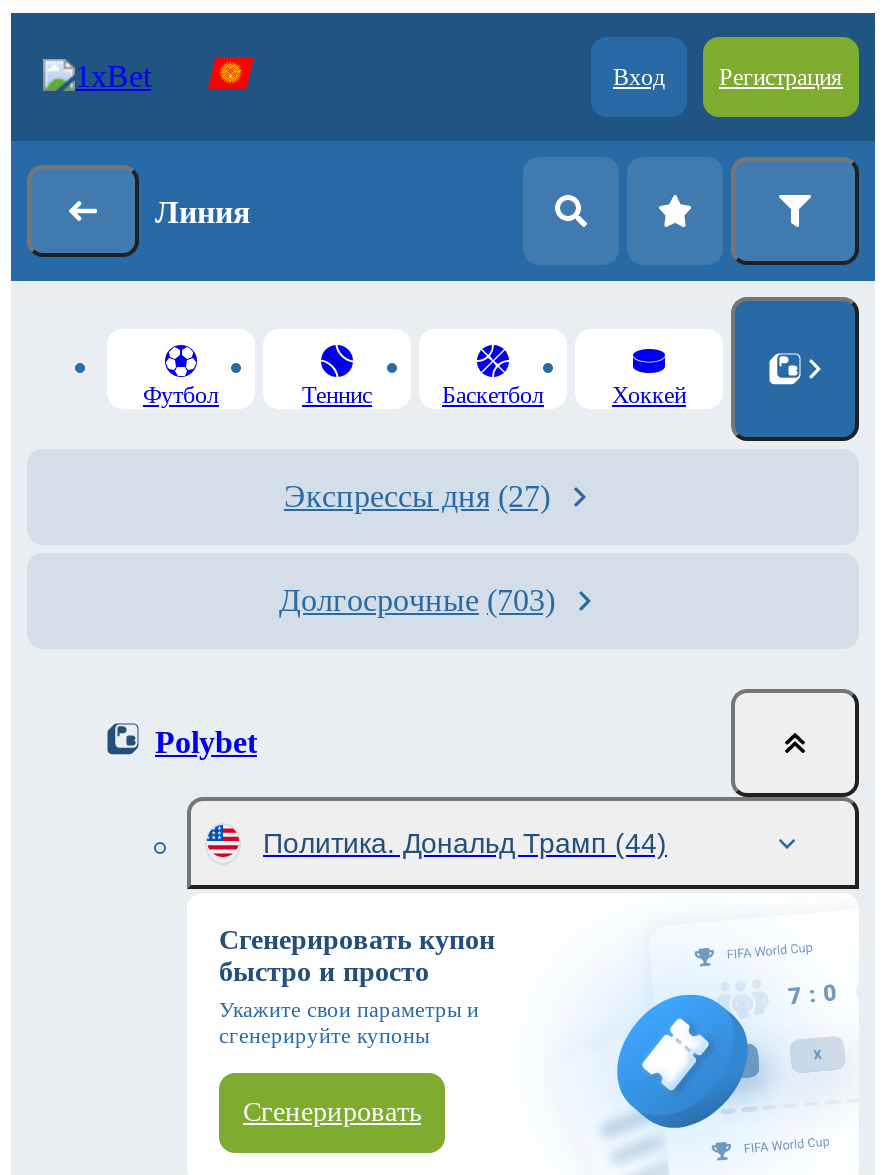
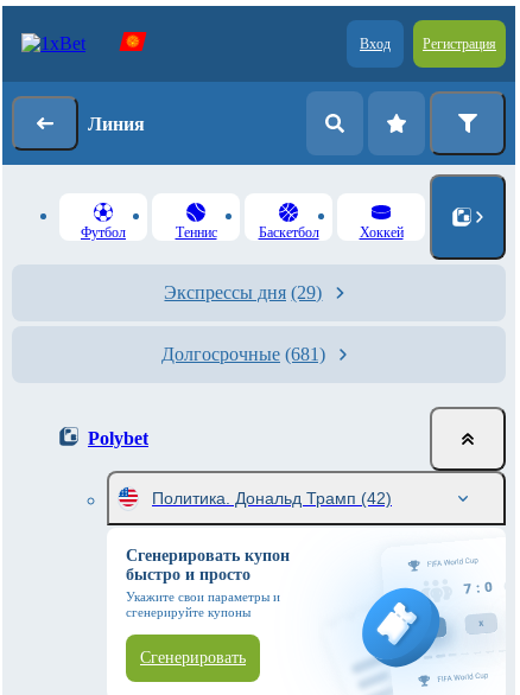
[284,479,550,513] Экспрессы дня (27) -> [164,282,322,302] Экспрессы дня (29)
[279,583,555,617] Долгосрочные (703) -> [161,344,325,364] Долгосрочные (681)
[263,827,667,859] Политика. Дональд Трамп (44) -> [152,489,392,508] Политика. Дональд Трамп (42)

